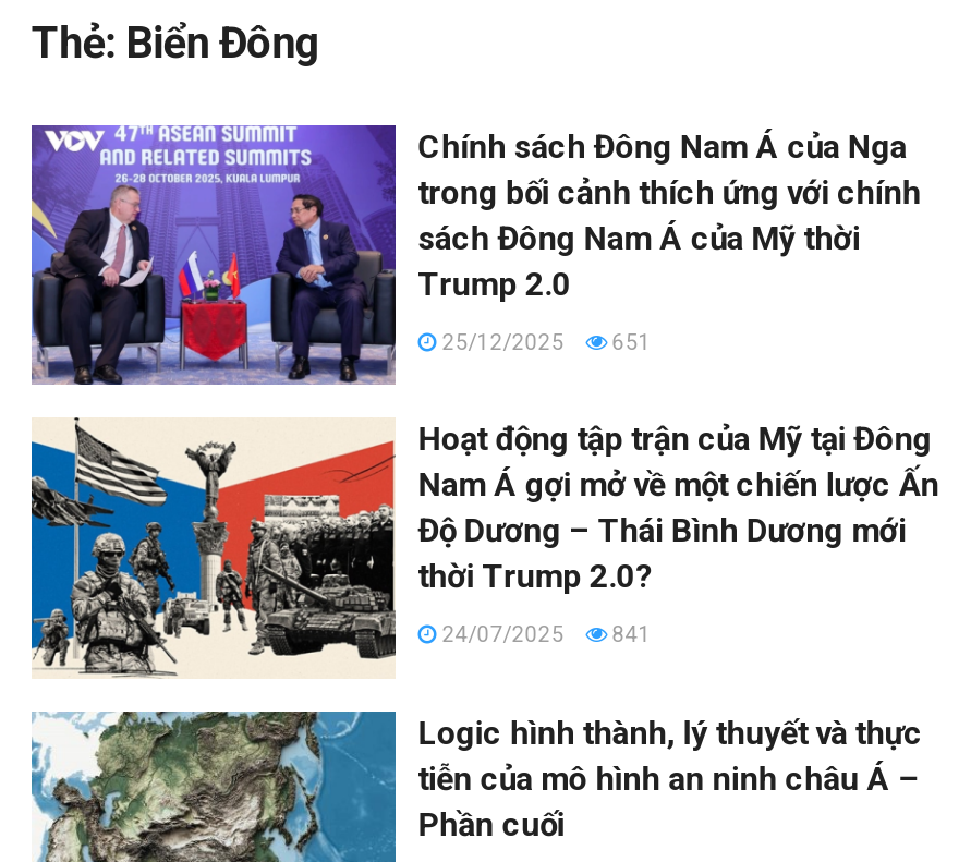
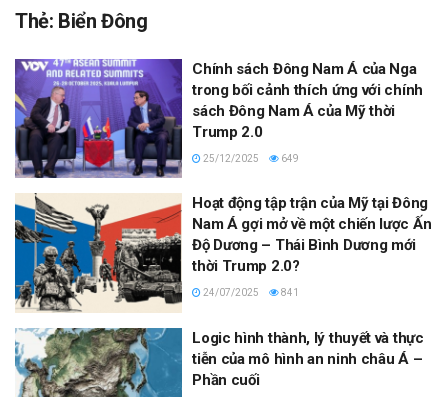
[437,330,651,354] 25/12/2025 651 -> [201,153,299,164] 25/12/2025 649

